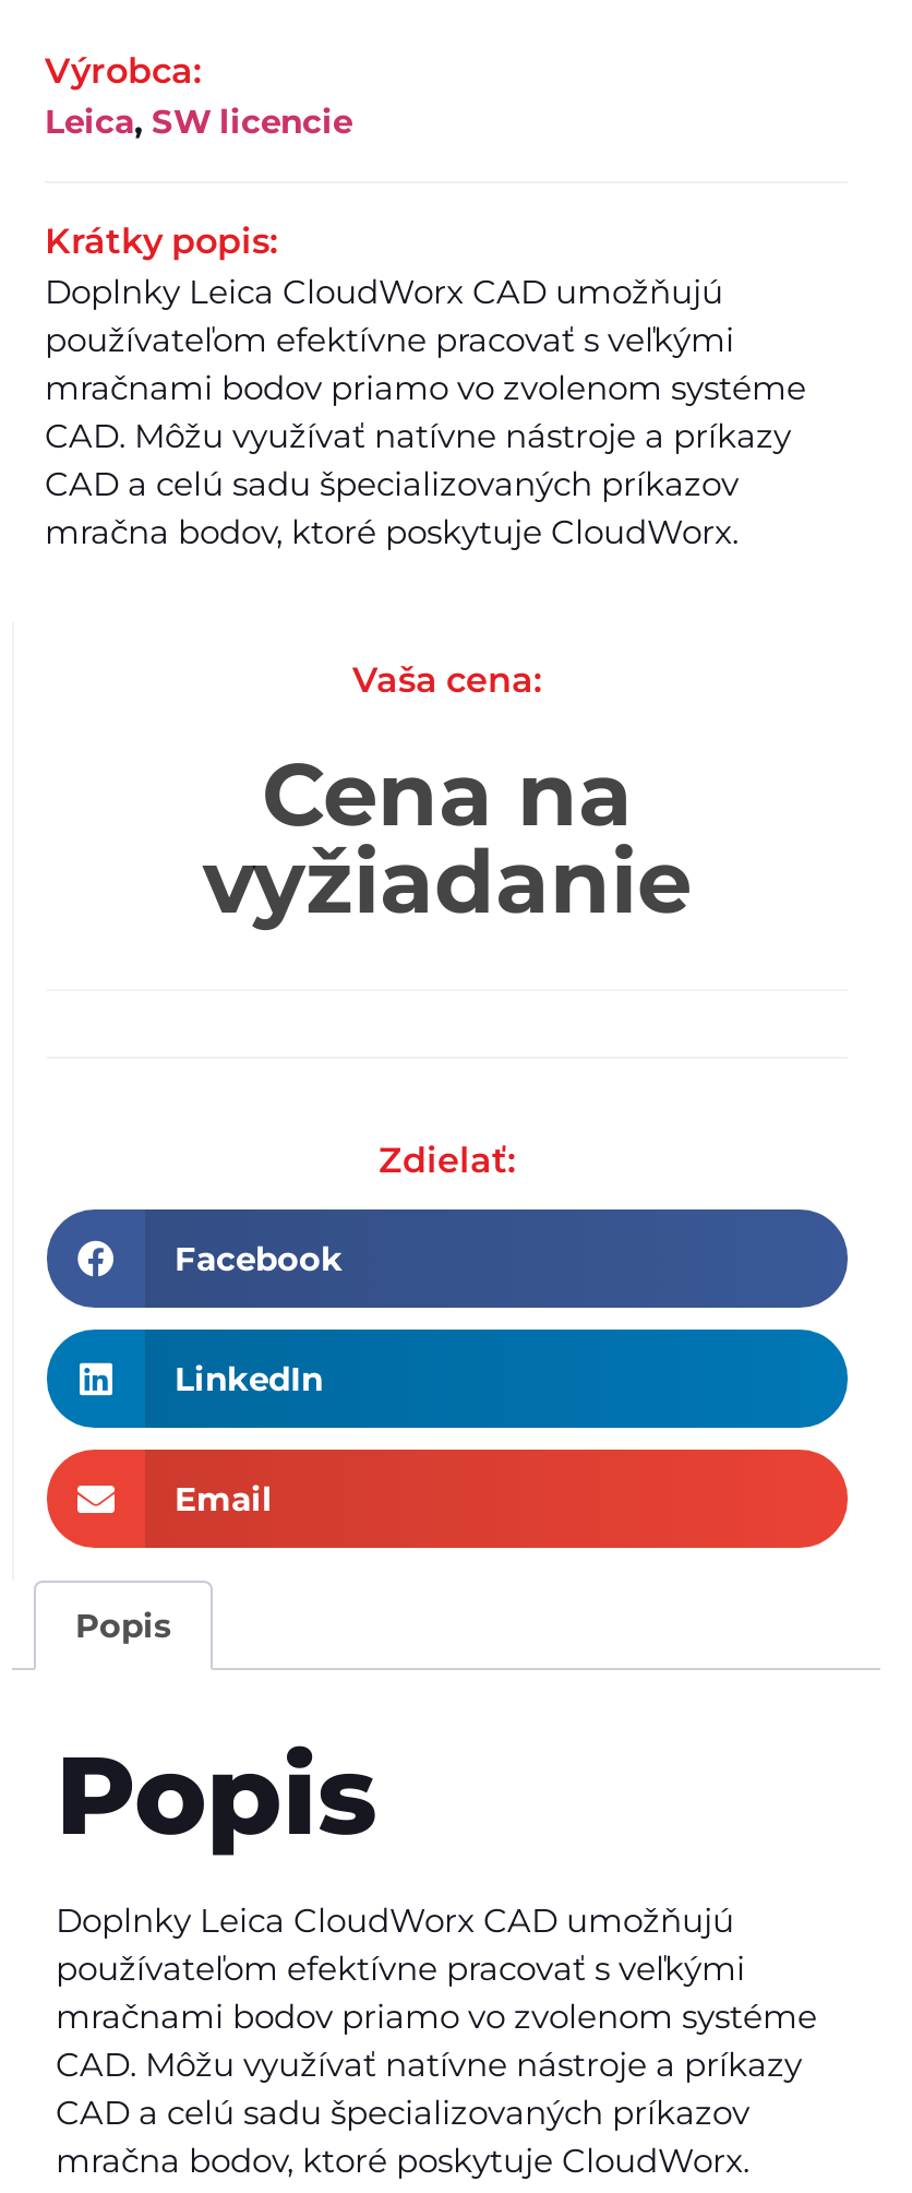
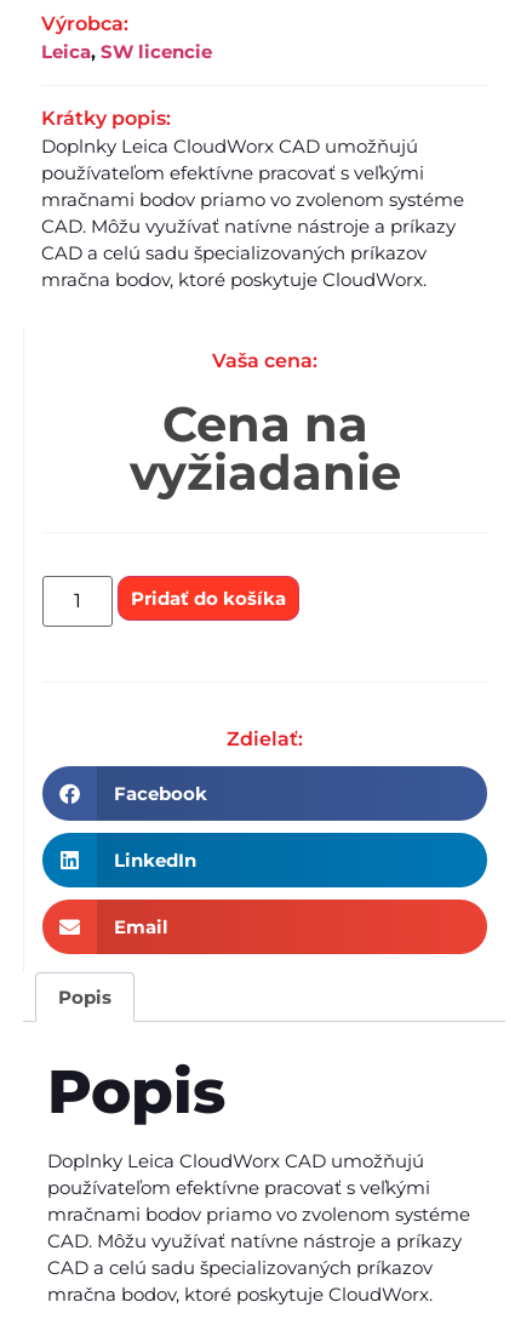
none -> [131,587,286,610] Pridať do košíka

